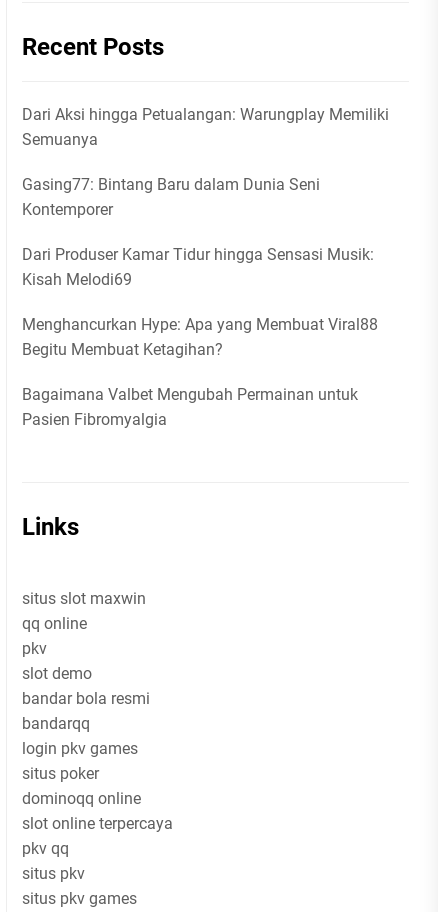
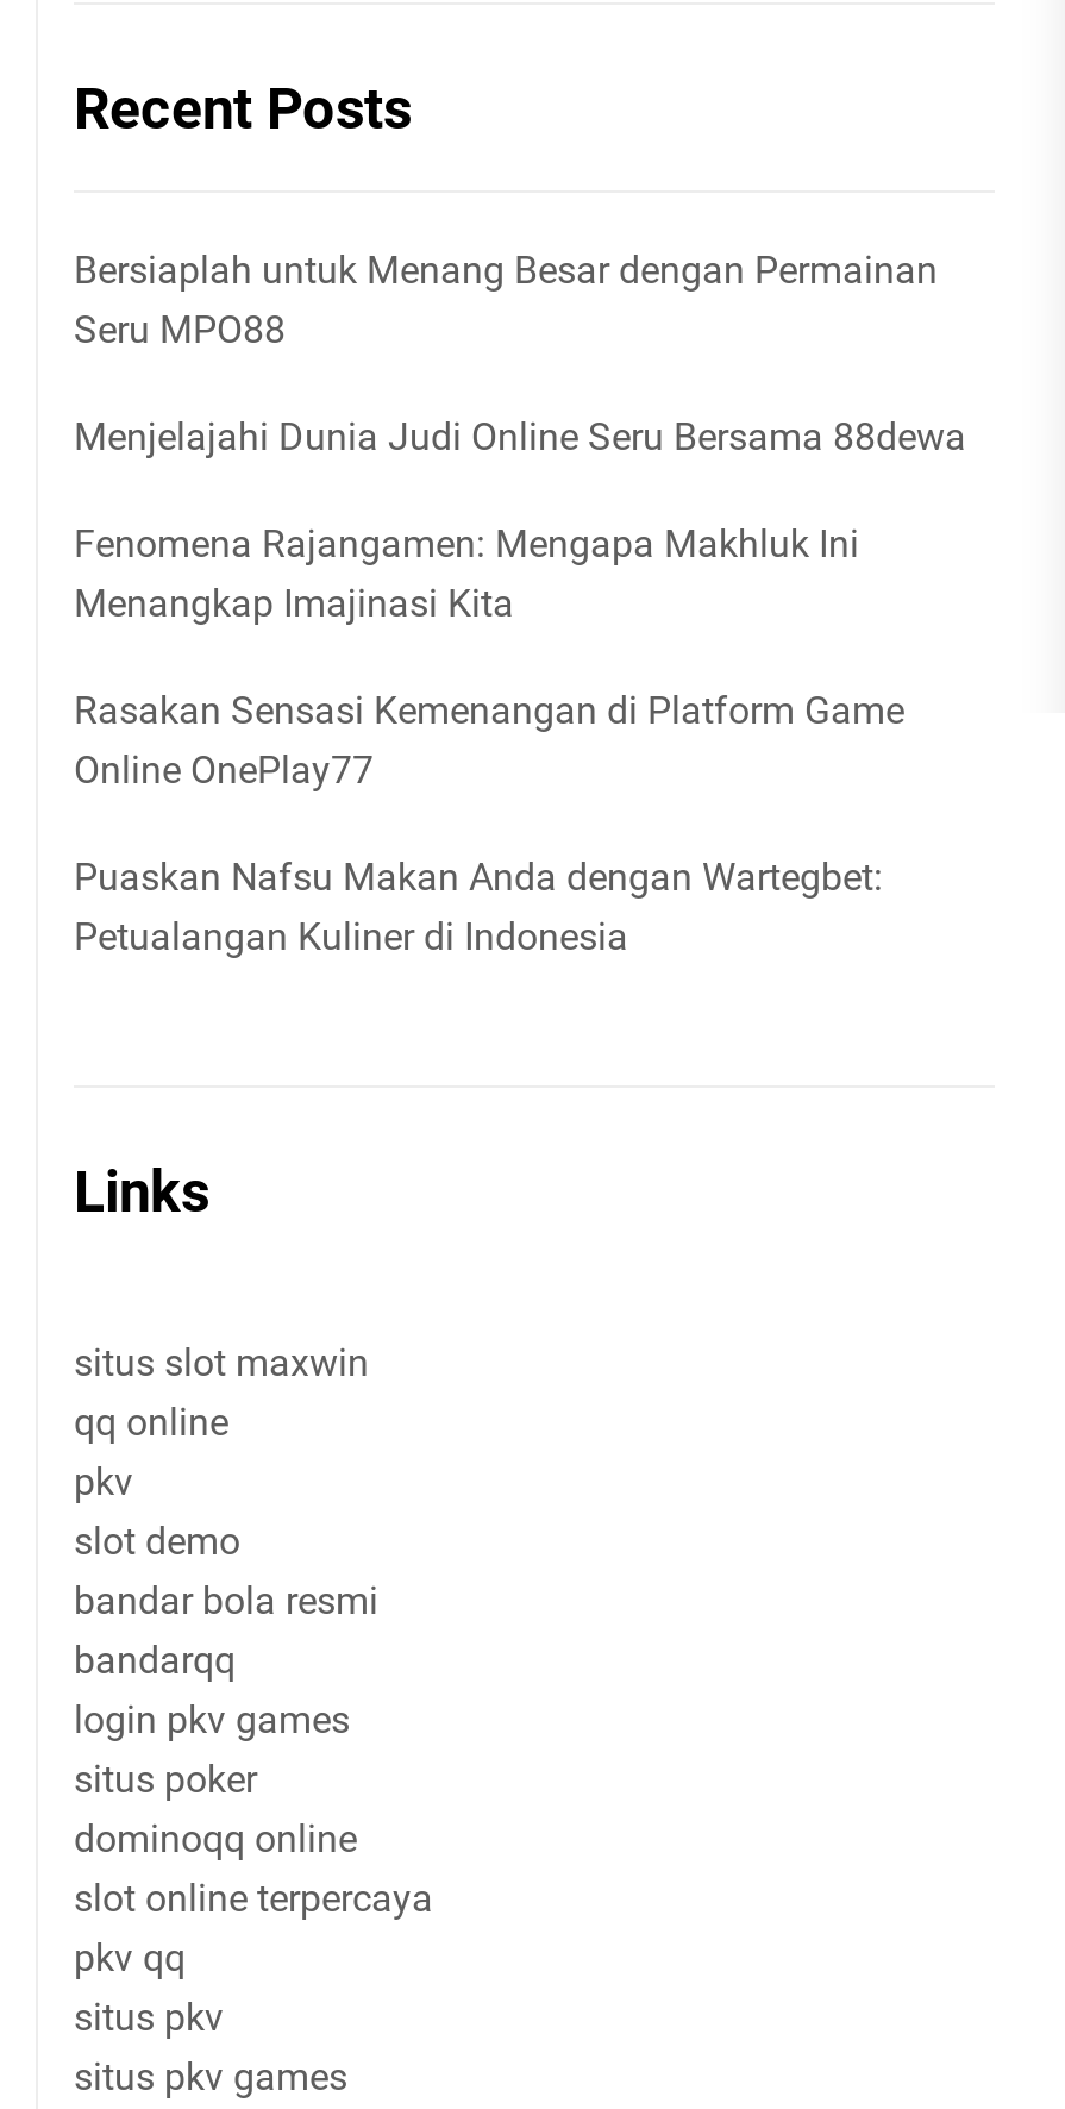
[22,105,389,149] Dari Aksi hingga Petualangan: Warungplay Memiliki | Semuanya -> [74,247,938,352] Bersiaplah untuk Menang Besar dengan Permainan | Seru MPO88
[22,175,320,219] Gasing77: Bintang Baru dalam Dunia Seni | Kontemporer -> [74,414,966,459] Menjelajahi Dunia Judi Online Seru Bersama 88dewa
[22,245,374,289] Dari Produser Kamar Tidur hingga Sensasi Musik: | Kisah Melodi69 -> [74,521,859,626] Fenomena Rajangamen: Mengapa Makhluk Ini | Menangkap Imajinasi Kita
[22,315,378,359] Menghancurkan Hype: Apa yang Membuat Viral88 | Begitu Membuat Ketagihan? -> [74,687,904,792] Rasakan Sensasi Kemenangan di Platform Game | Online OnePlay77
[22,385,358,429] Bagaimana Valbet Mengubah Permainan untuk | Pasien Fibromyalgia -> [74,854,883,959] Puaskan Nafsu Makan Anda dengan Wartegbet: | Petualangan Kuliner di Indonesia

